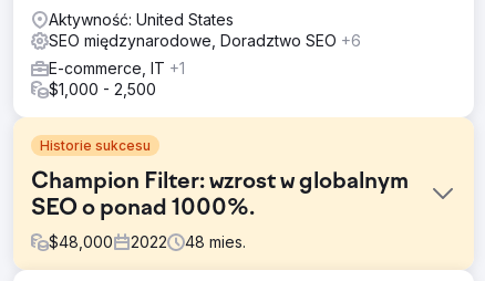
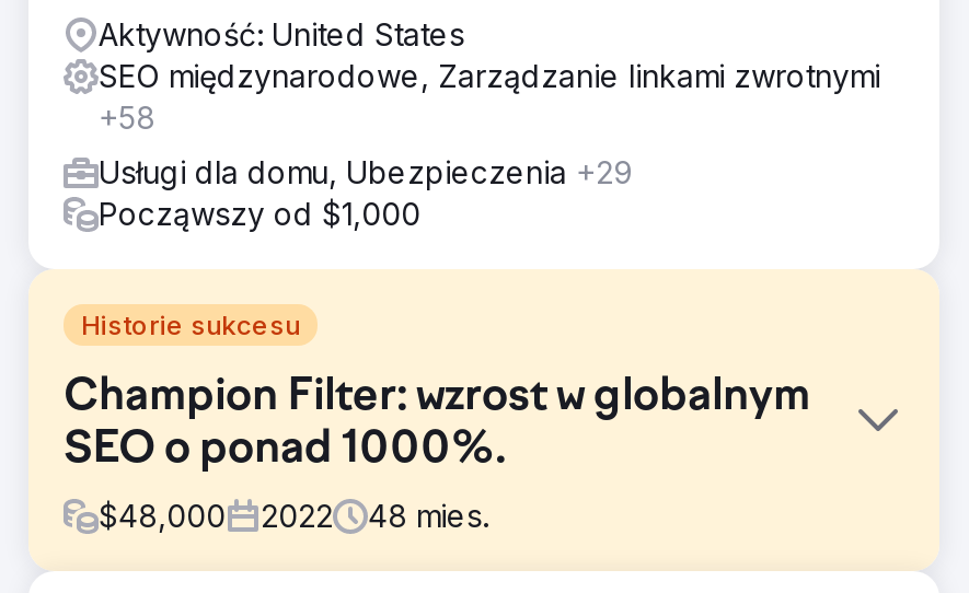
[49,31,361,50] SEO międzynarodowe, Doradztwo SEO +6 -> [99,57,880,136] SEO międzynarodowe, Zarządzanie linkami zwrotnymi | +58
[49,59,185,98] E-commerce, IT +1 | $1,000 - 2,500 -> [99,153,633,232] Usługi dla domu, Ubezpieczenia +29 | Począwszy od $1,000

